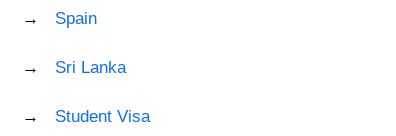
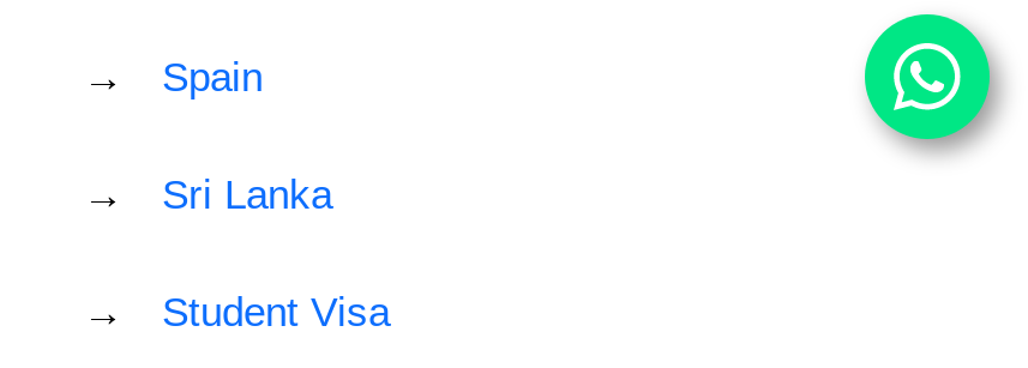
none -> [862,12,1004,156] [image]

